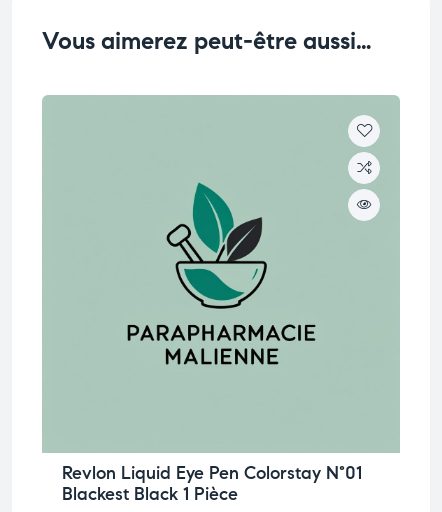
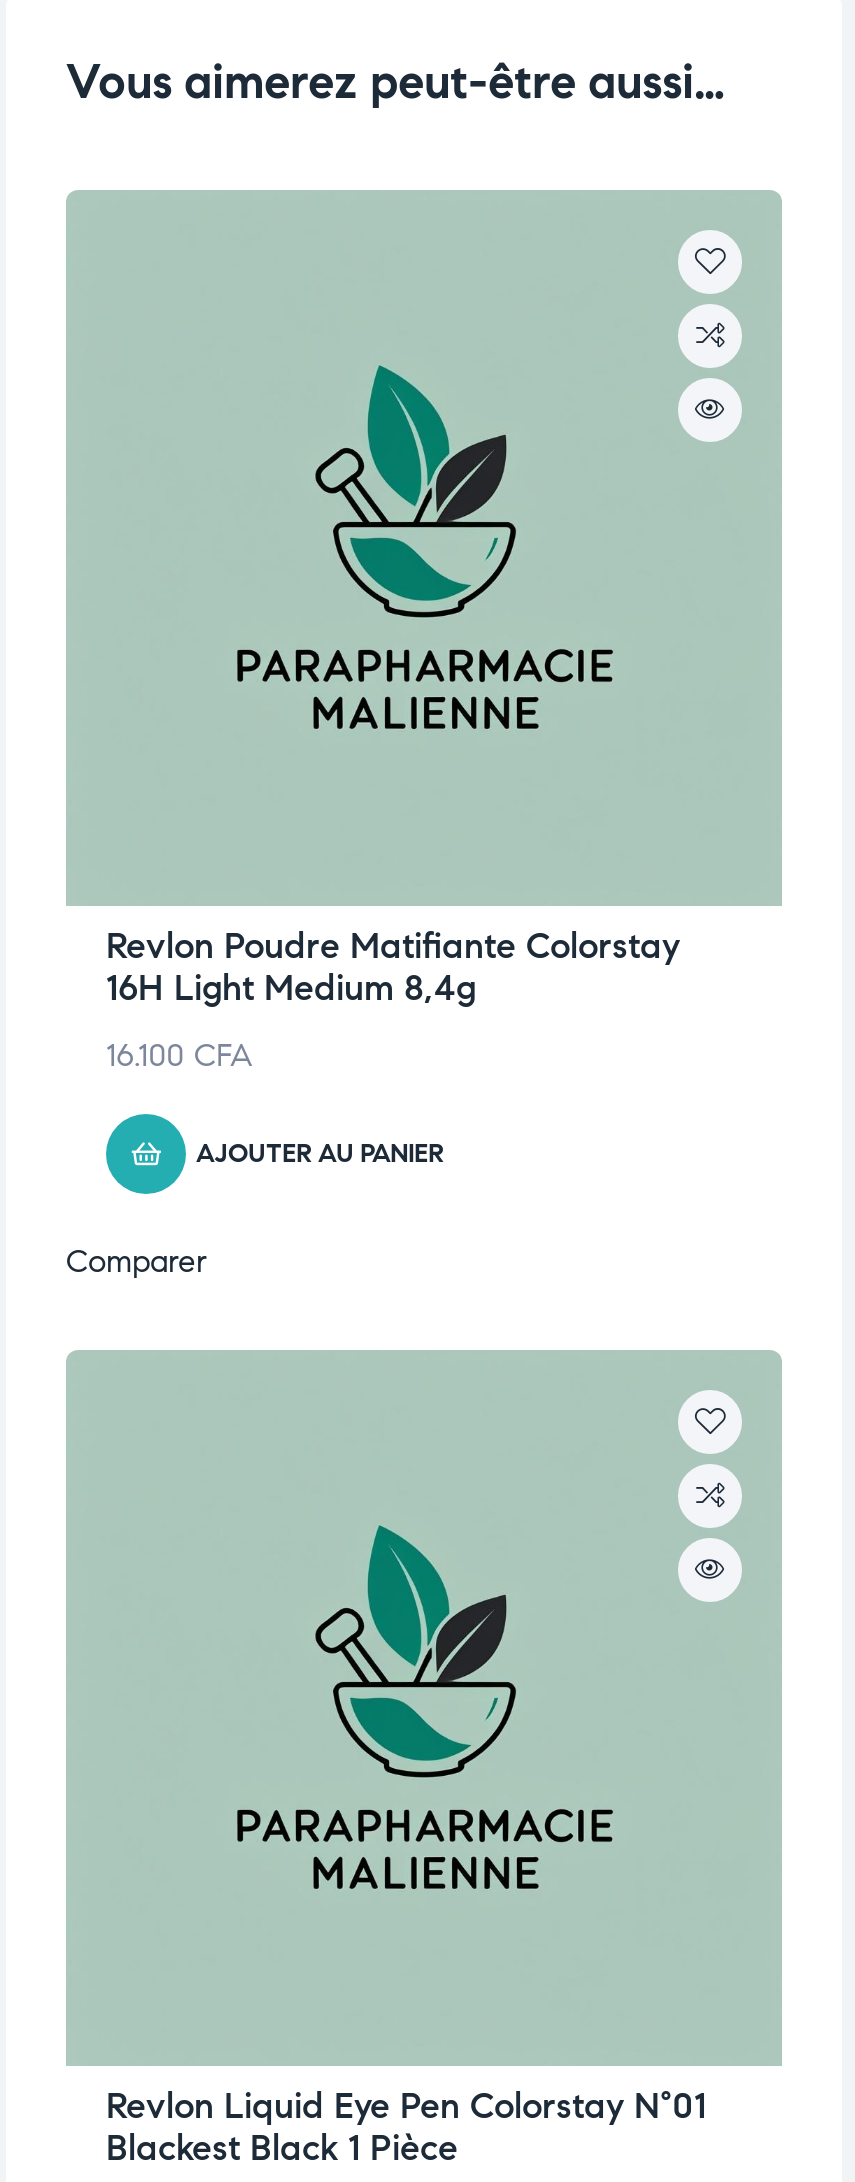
none -> [66,924,680,1280] [image] | Revlon Poudre Matifiante Colorstay | 16H Light Medium 8,4g | 16.100 CFA | AJOUTER AU PANIER | Comparer

